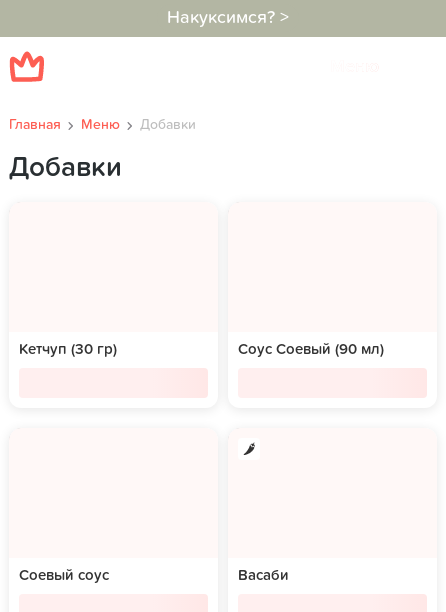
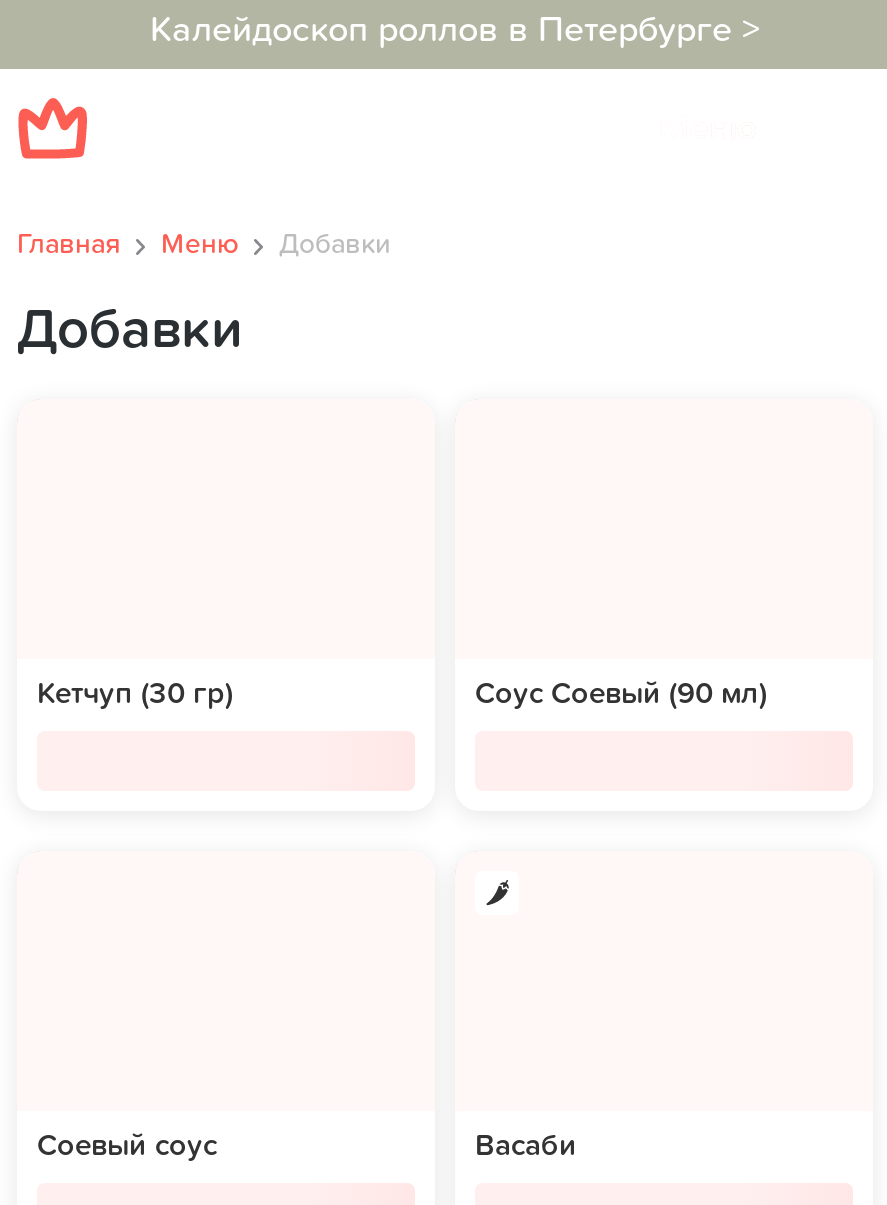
[167,9,289,27] Накуксимся? > -> [150,13,760,49] Калейдоскоп роллов в Петербурге >

